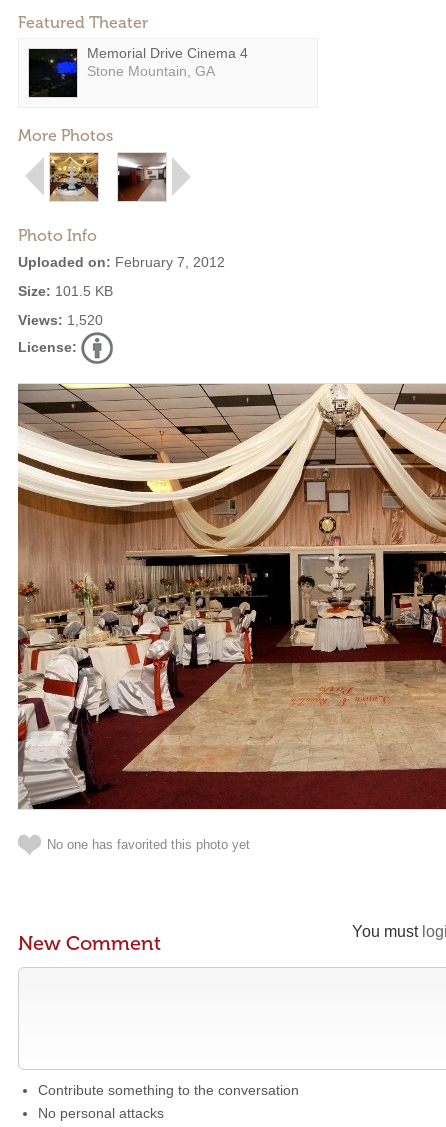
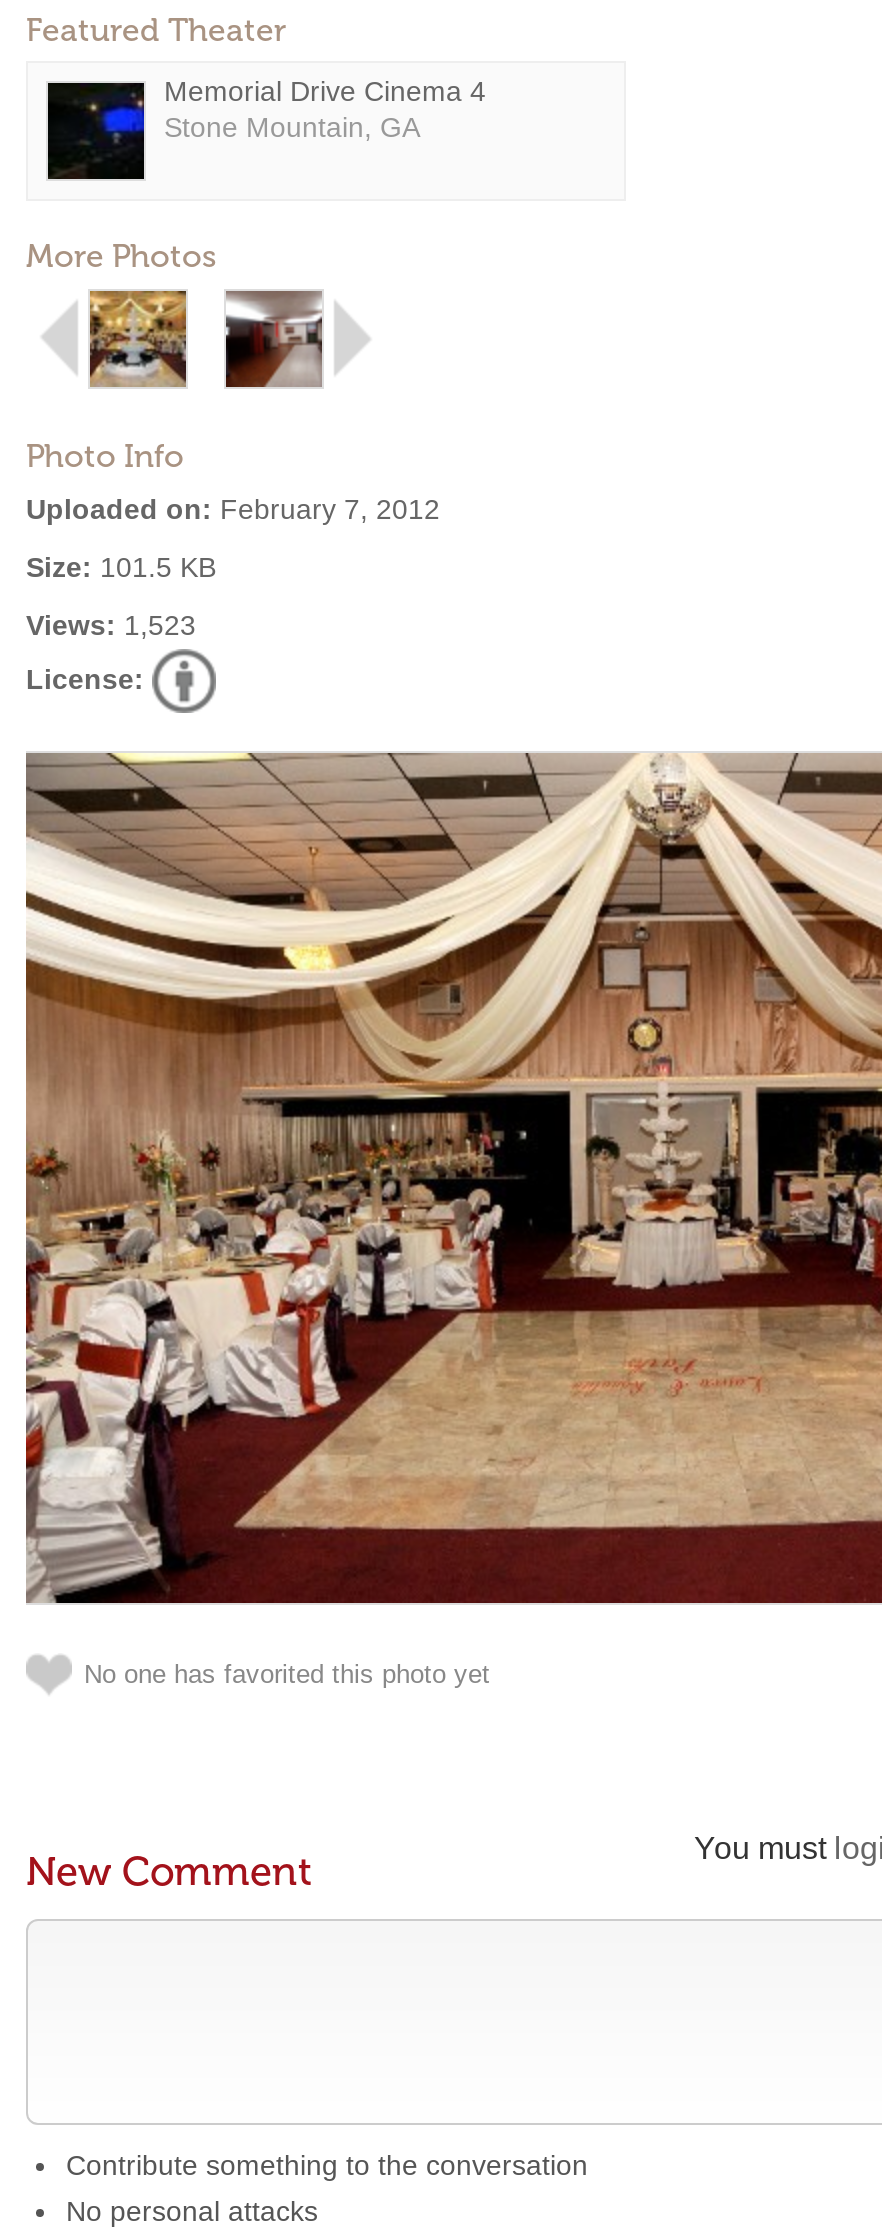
[18,312,103,328] Views: 1,520 -> [26,609,196,641] Views: 1,523

